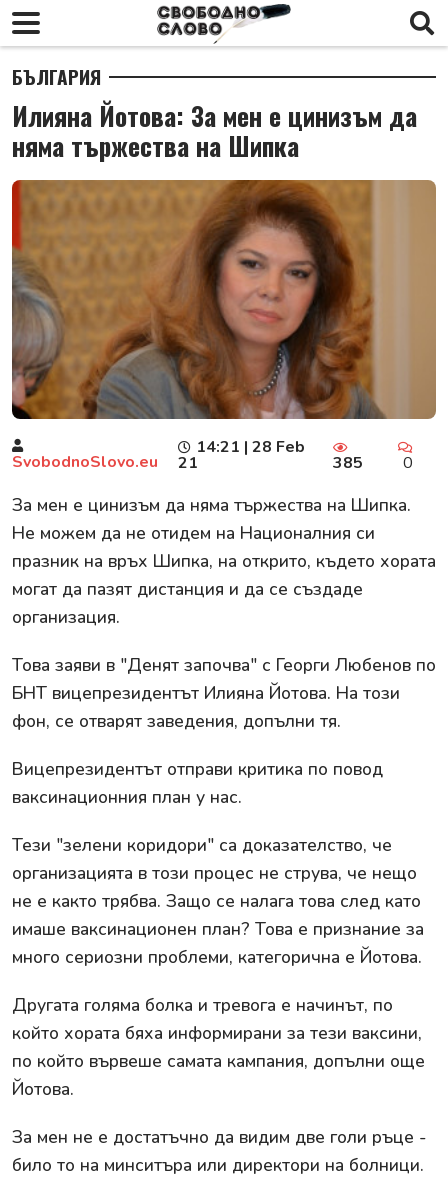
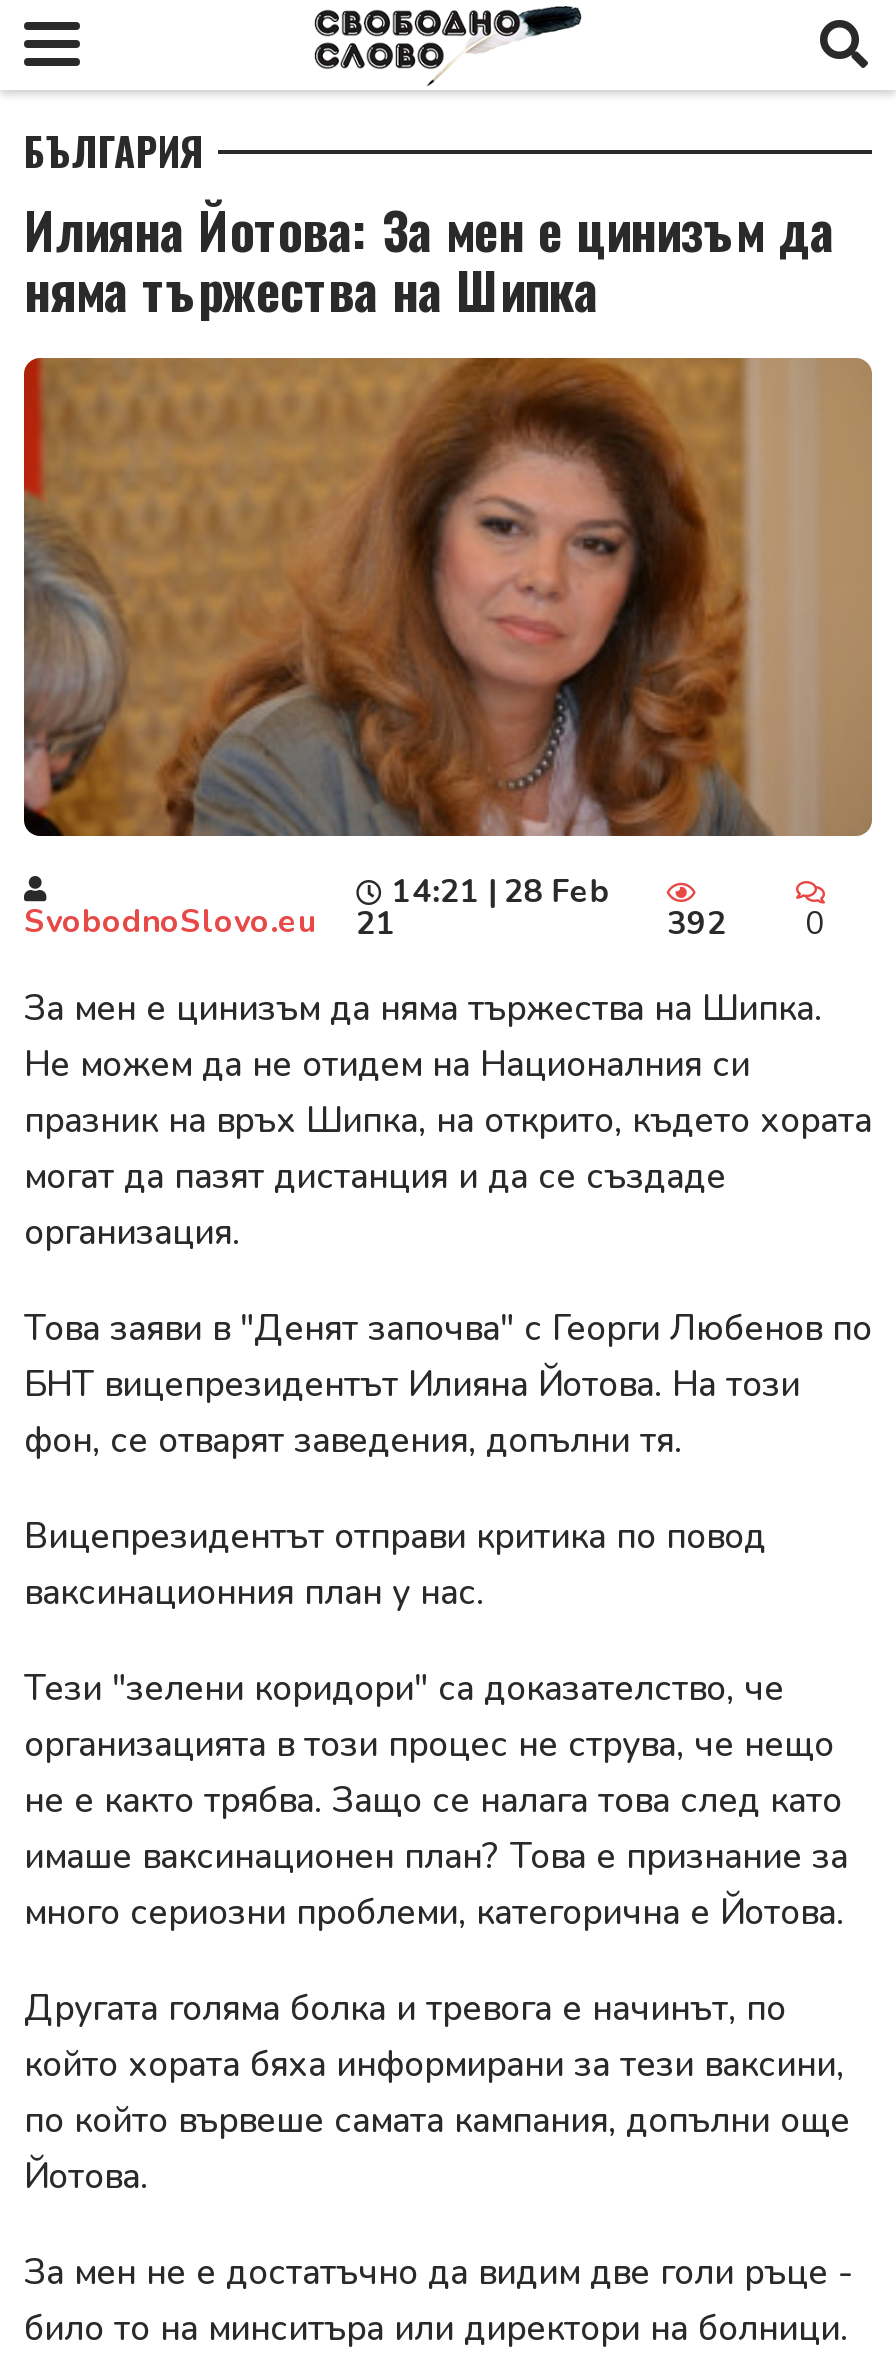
[333,451,412,473] 385 0 -> [667,901,825,945] 392 0

